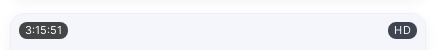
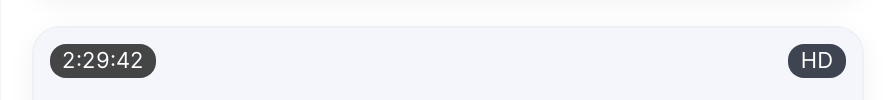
[25,23,62,37] 3:15:51 -> [62,45,144,73] 2:29:42

